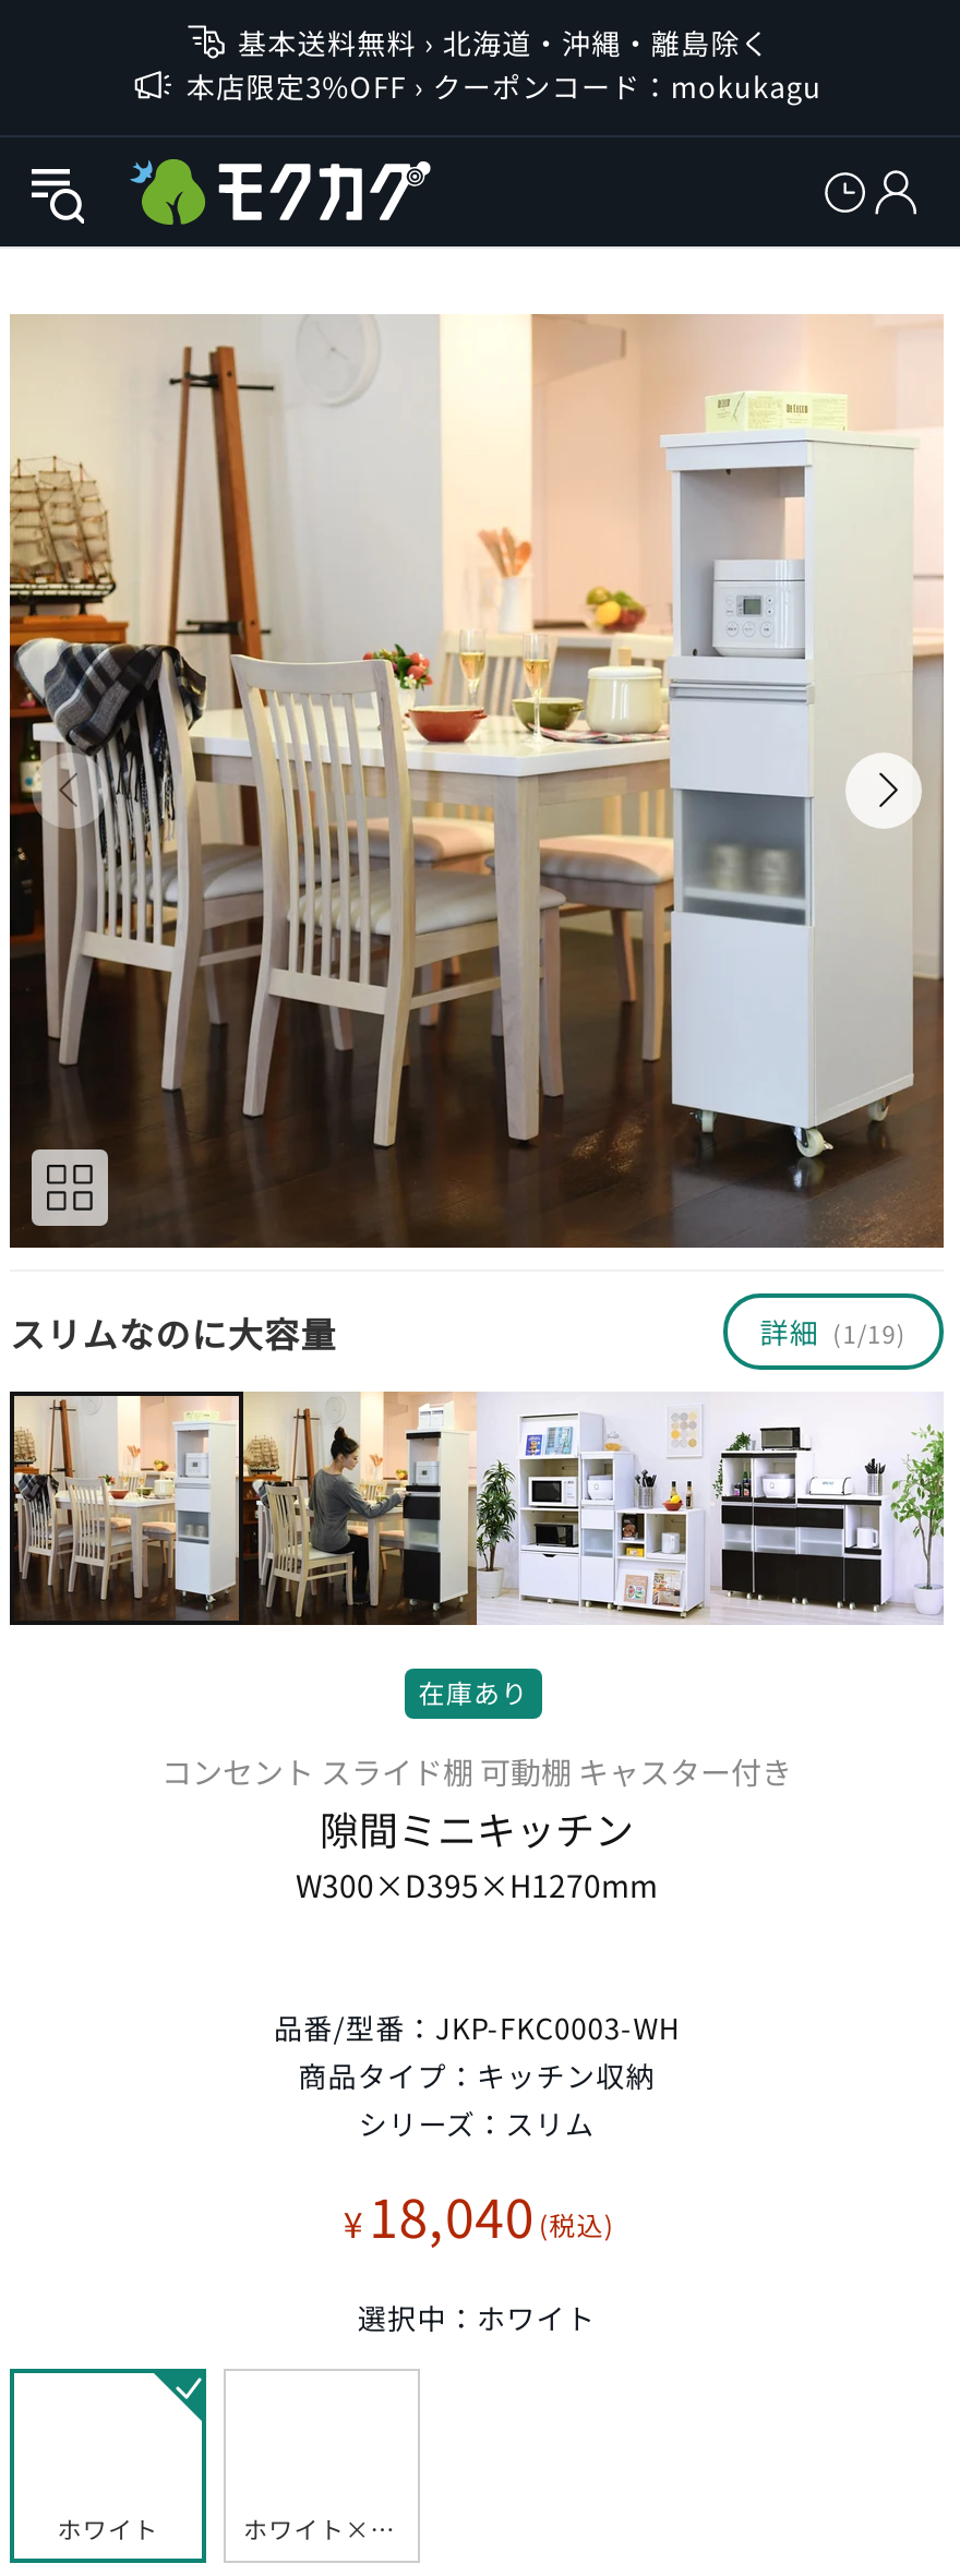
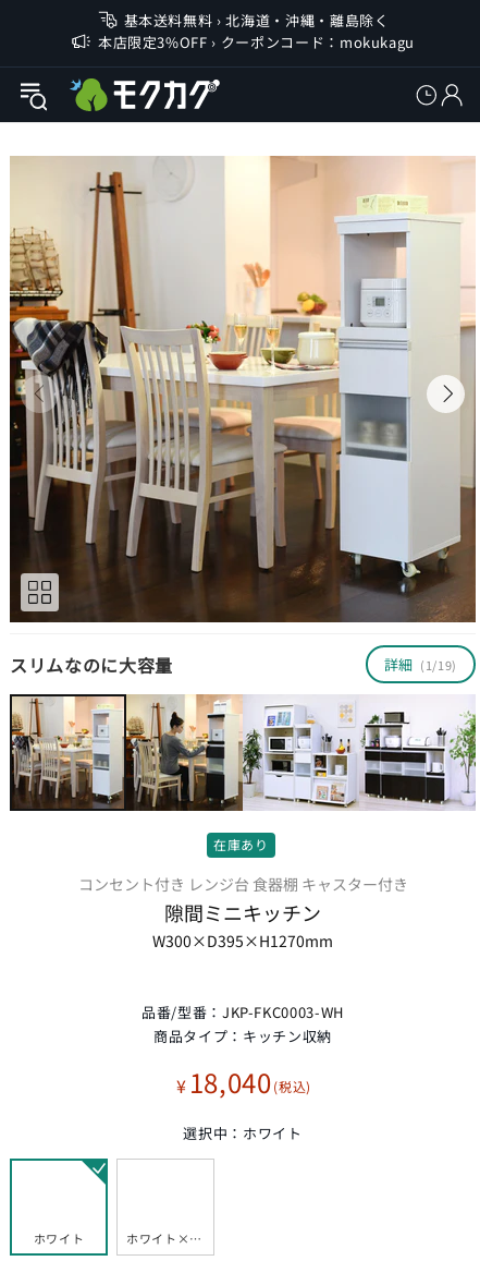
[161,1749,792,1793] コンセント スライド棚 可動棚 キャスター付き -> [78,873,408,895] コンセント付き レンジ台 食器棚 キャスター付き
[359,2103,595,2144] シリーズ：スリム -> none

